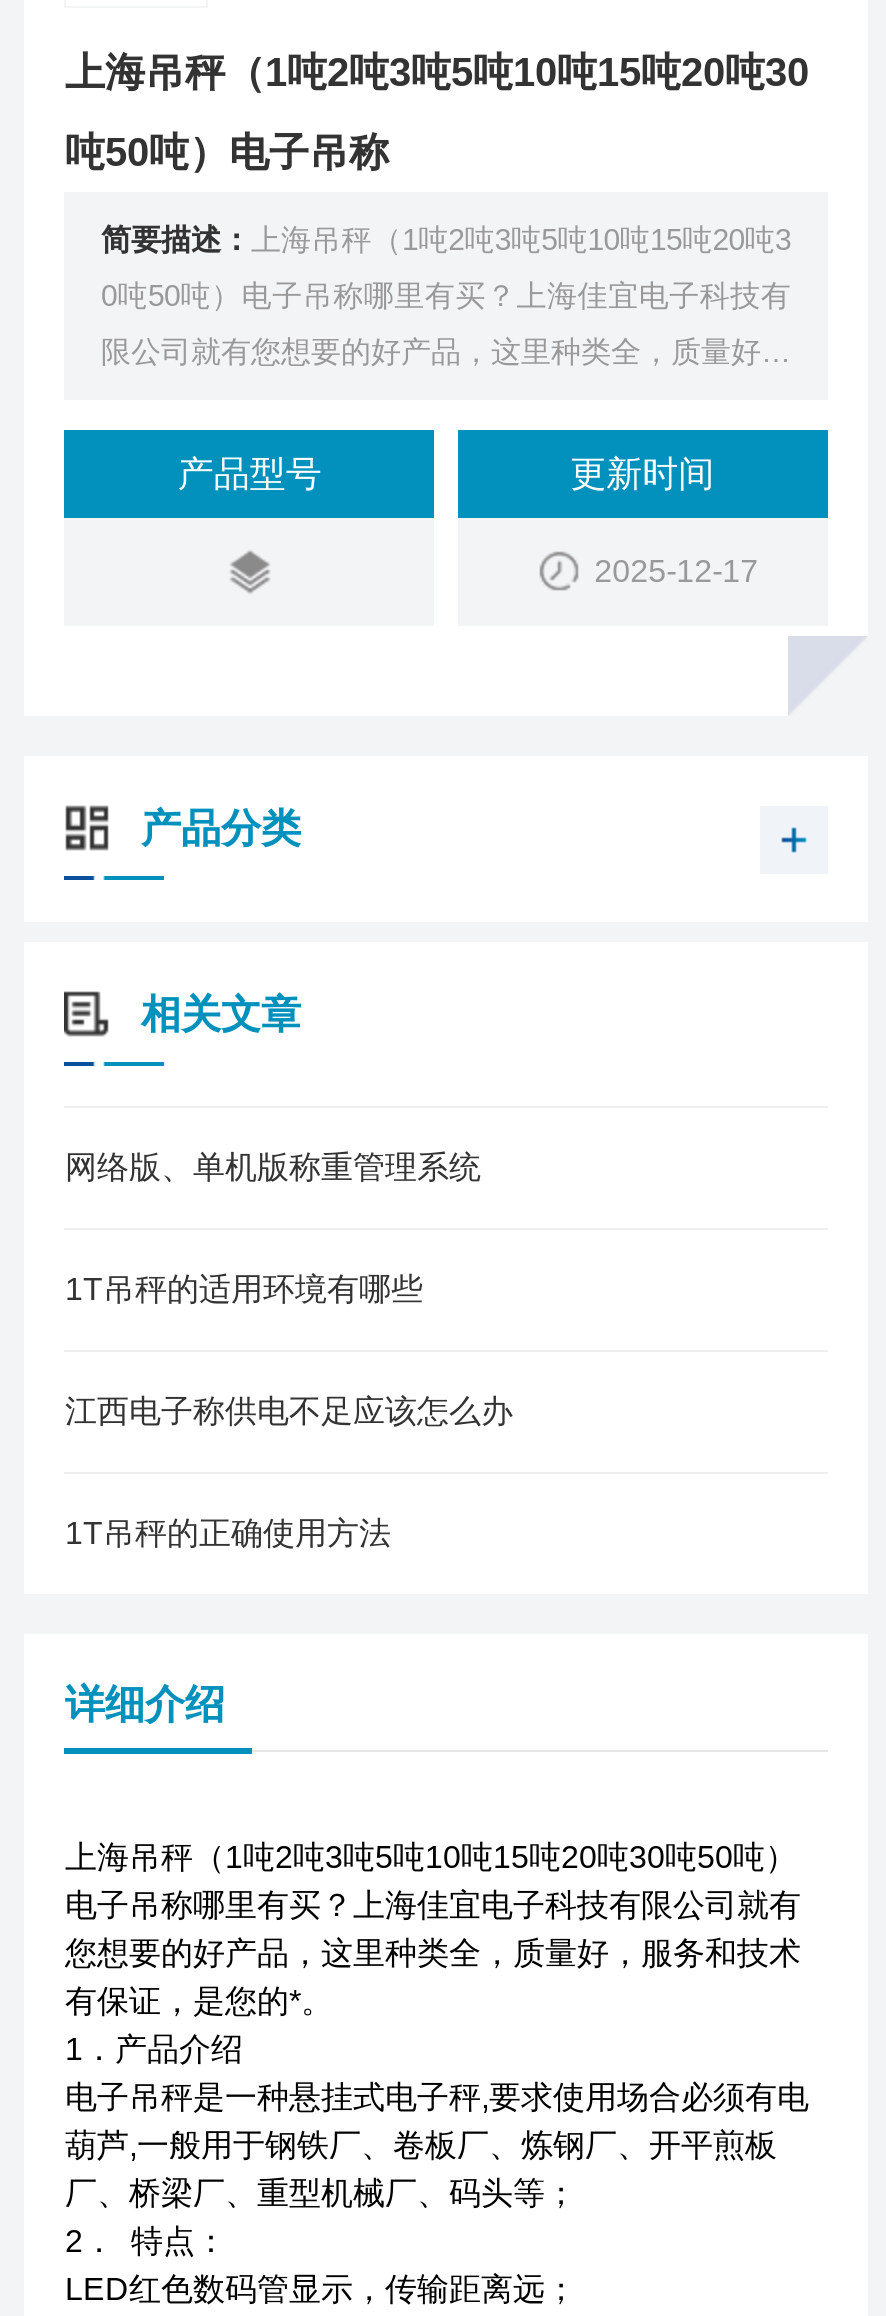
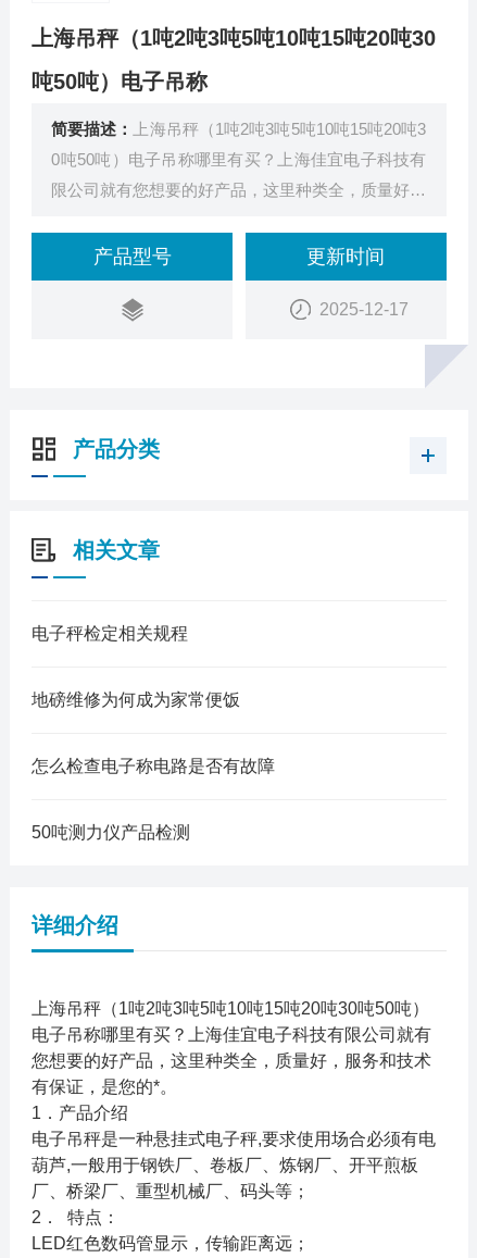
[65,1150,481,1184] 网络版、单机版称重管理系统 -> [32,624,188,643] 电子秤检定相关规程
[65,1272,423,1306] 1T吊秤的适用环境有哪些 -> [32,690,241,709] 地磅维修为何成为家常便饭
[65,1394,513,1428] 江西电子称供电不足应该怎么办 -> [32,757,275,775] 怎么检查电子称电路是否有故障
[65,1516,391,1550] 1T吊秤的正确使用方法 -> [32,823,191,842] 50吨测力仪产品检测

